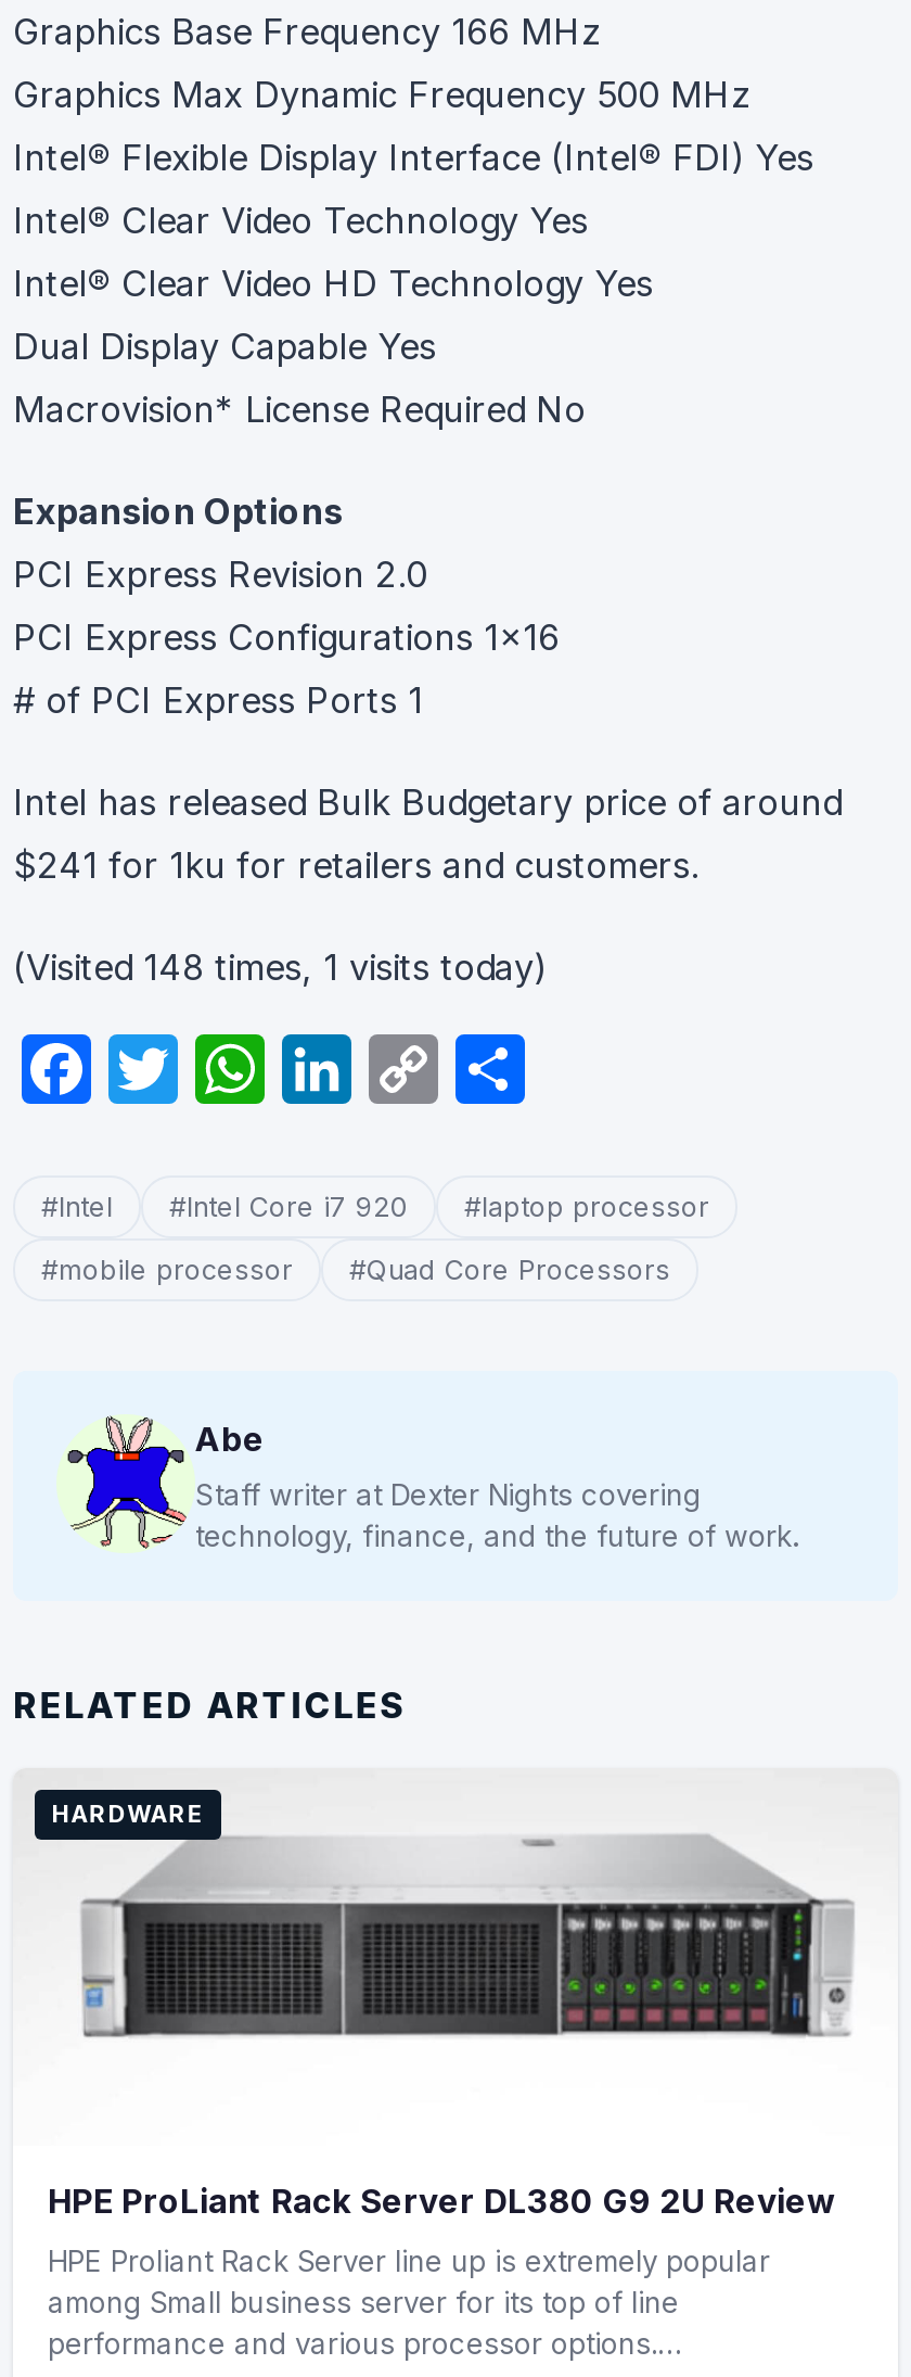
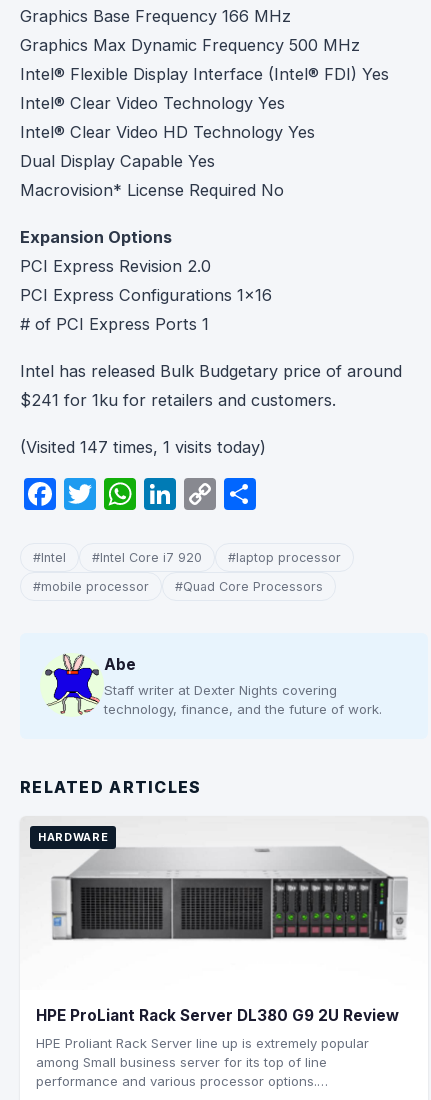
[13,945,547,989] (Visited 148 times, 1 visits today) -> [20,437,266,457] (Visited 147 times, 1 visits today)

